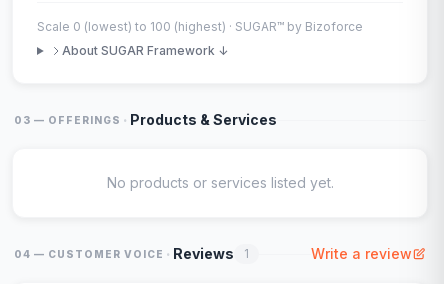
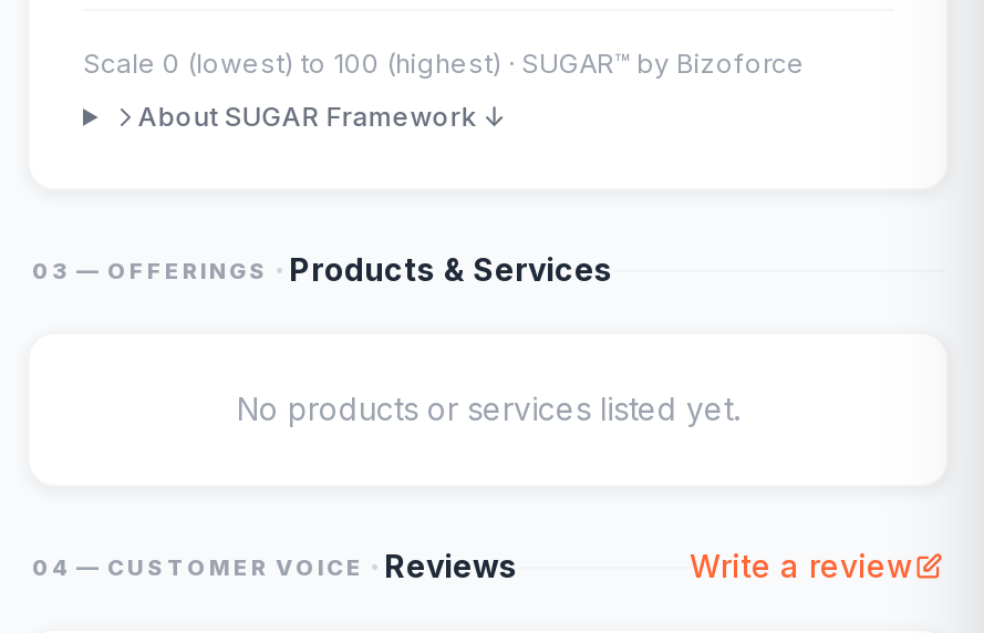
[244,246,249,261] 1 -> none

